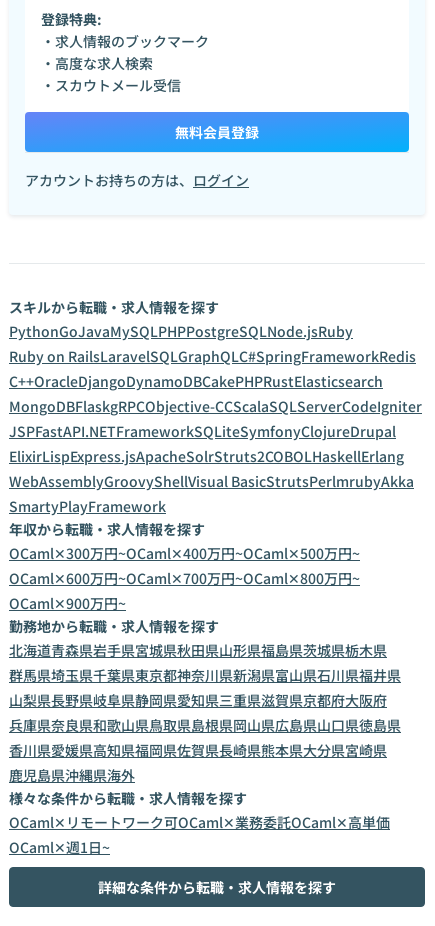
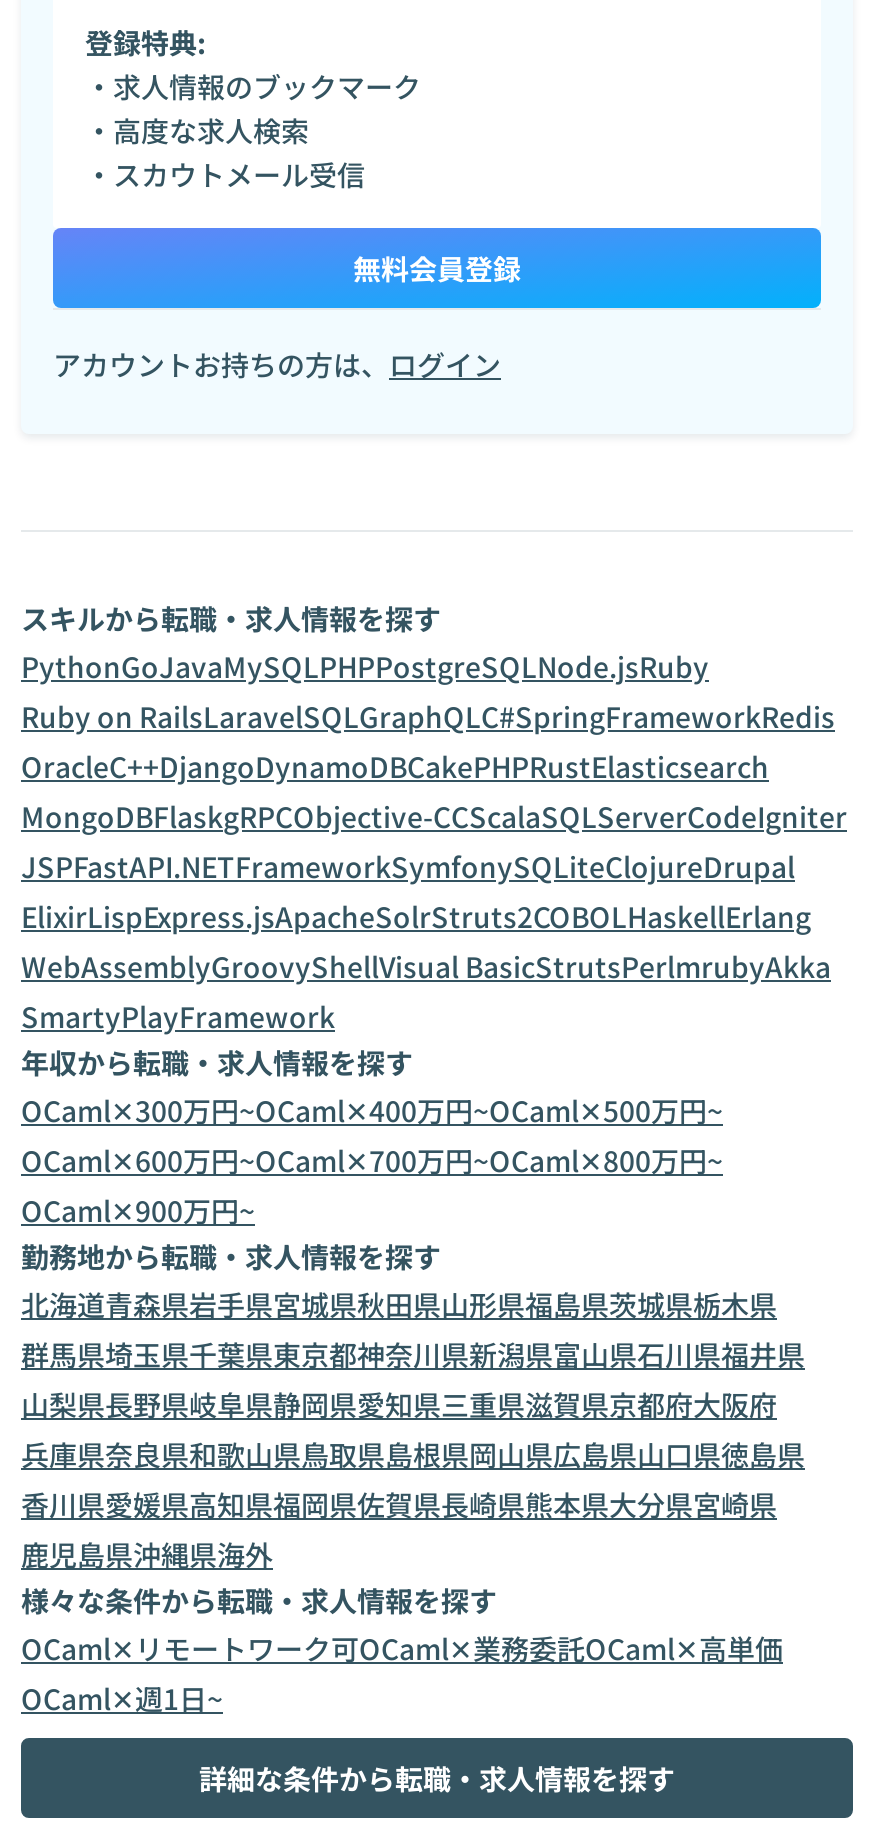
[9,371,383,391] C++OracleDjangoDynamoDBCakePHPRustElasticsearch -> [21,747,769,787] OracleC++DjangoDynamoDBCakePHPRustElasticsearch
[9,421,396,441] JSPFastAPI.NETFrameworkSQLiteSymfonyClojureDrupal -> [21,847,795,887] JSPFastAPI.NETFrameworkSymfonySQLiteClojureDrupal

